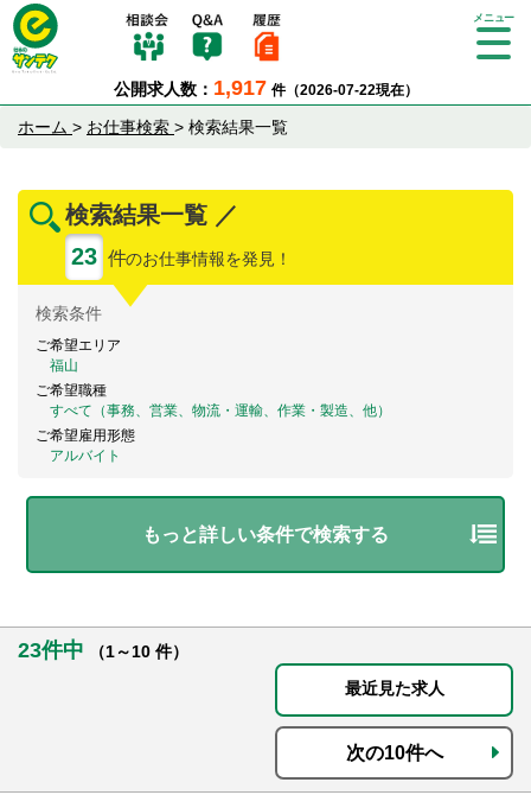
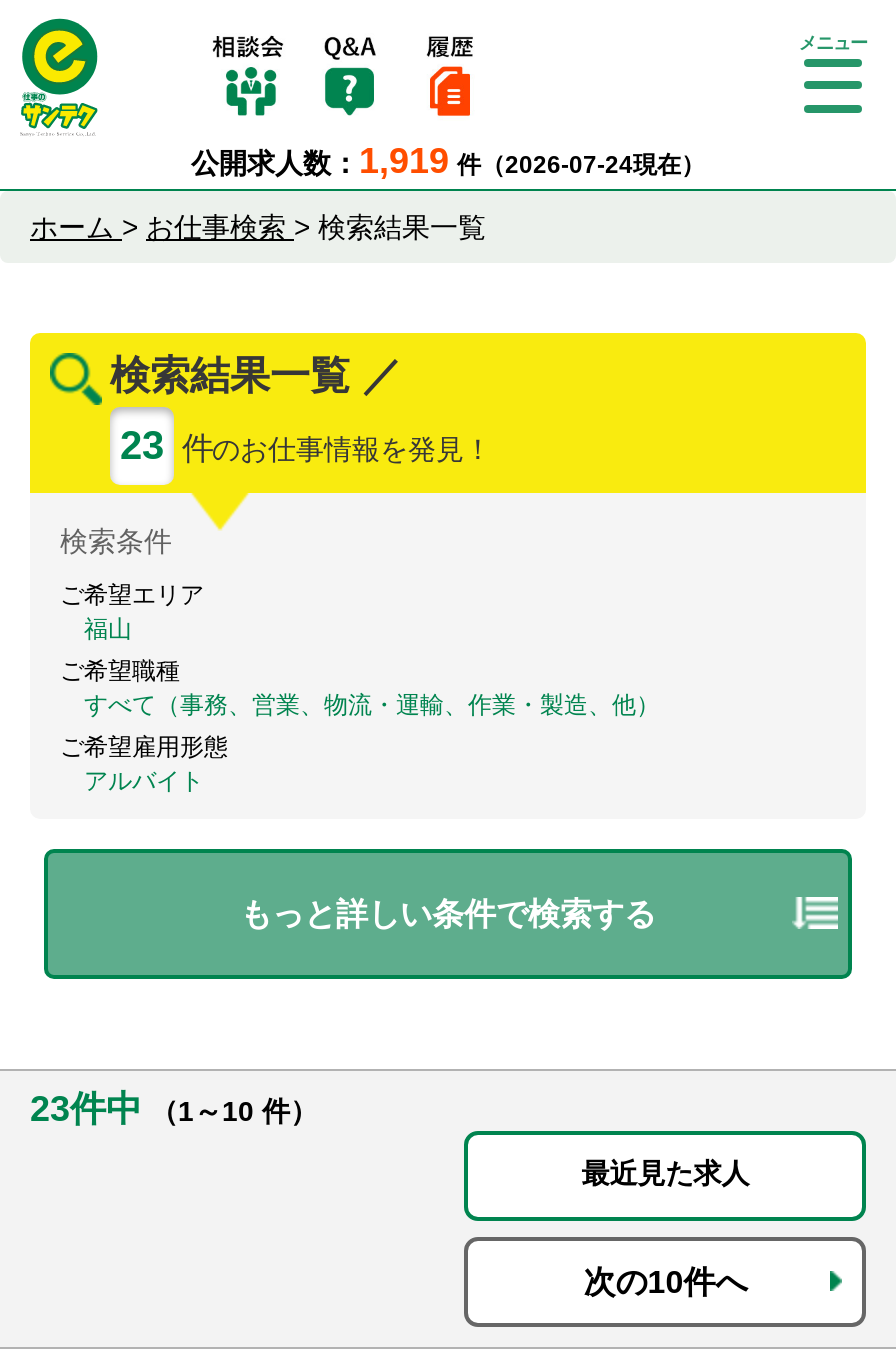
[113,76,418,100] 公開求人数：1,917 件（2026-07-22現在） -> [191,141,705,181] 公開求人数：1,919 件（2026-07-24現在）

